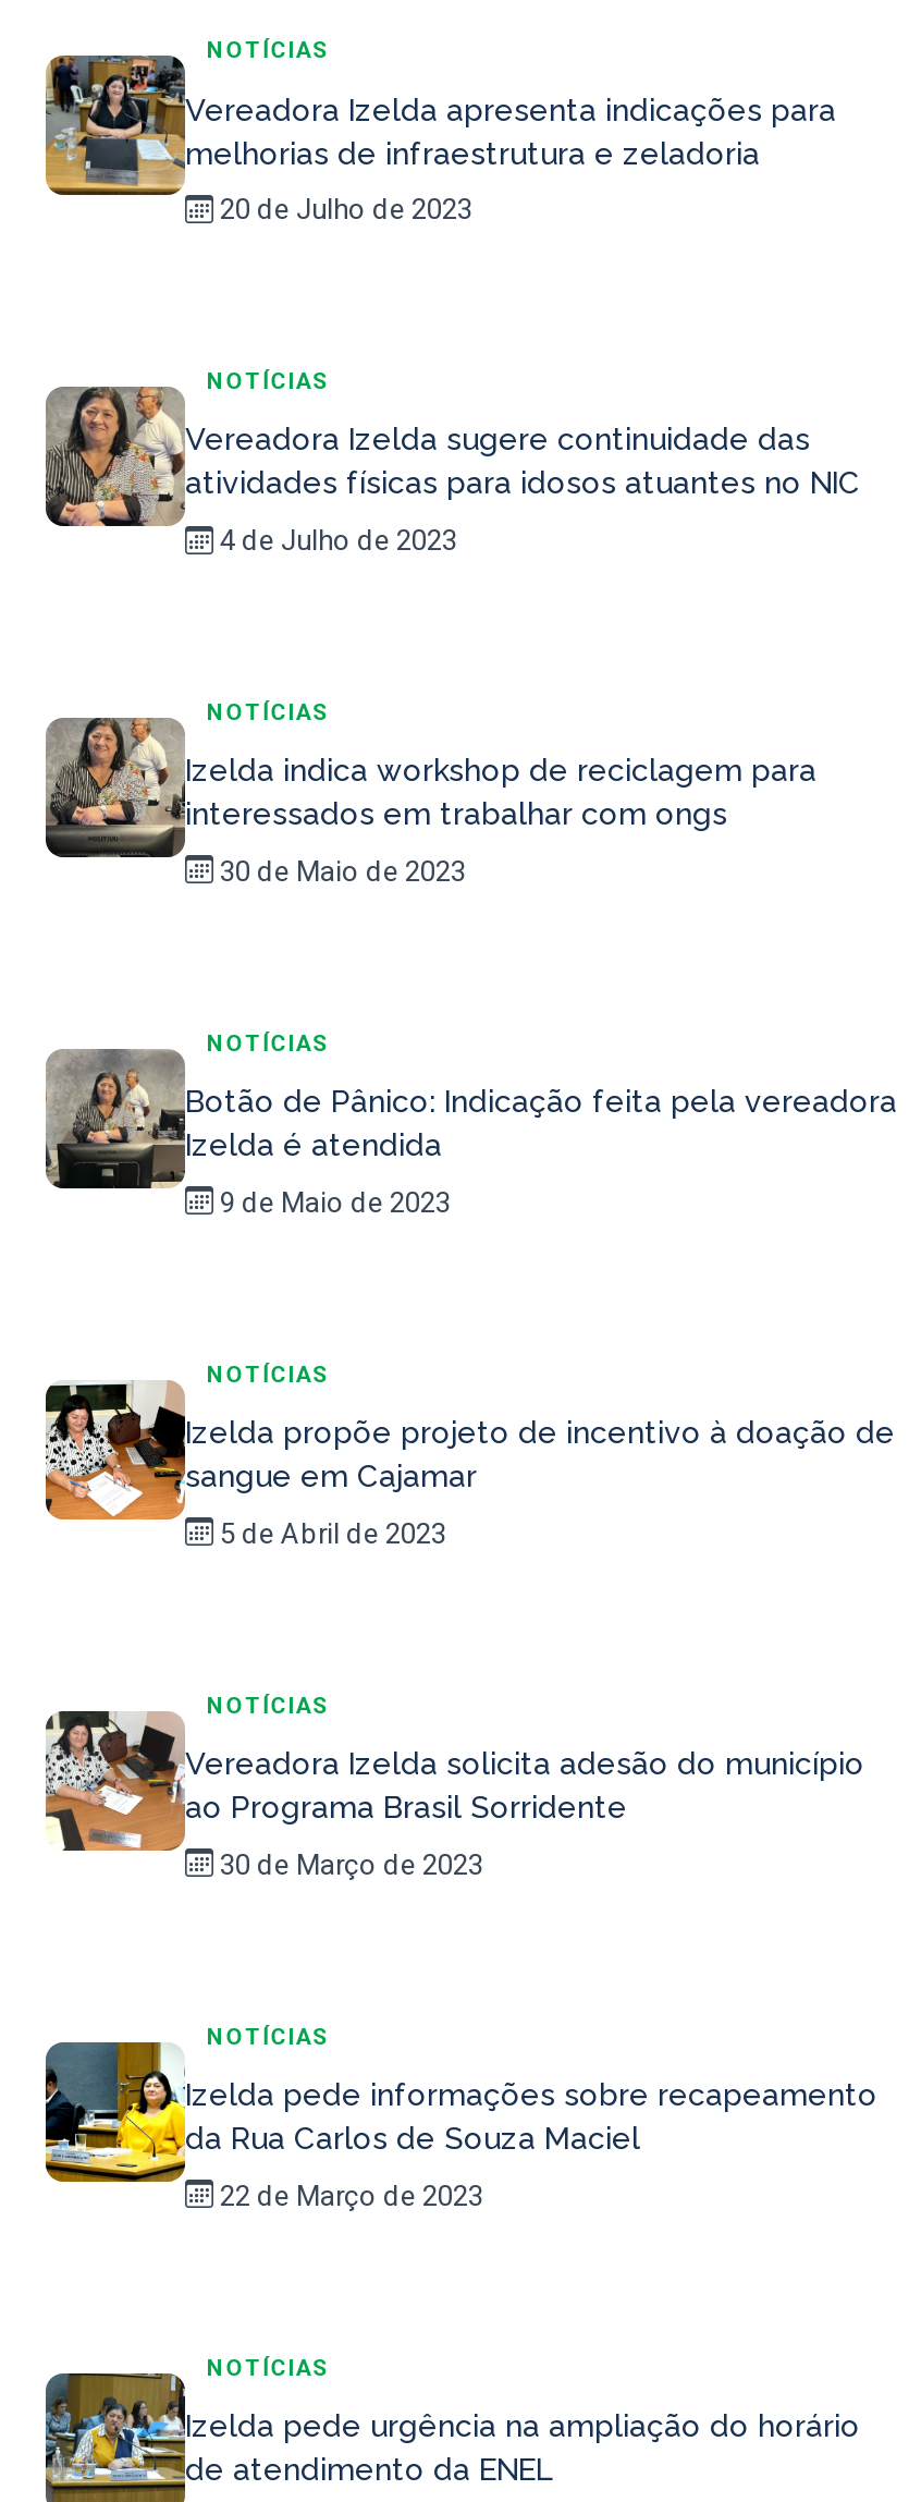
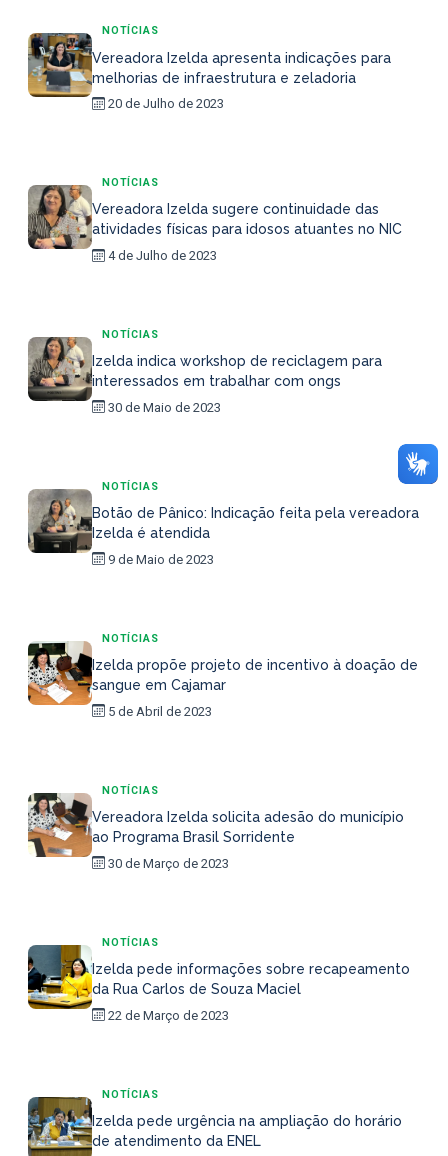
none -> [397,443,439,485] [image]

